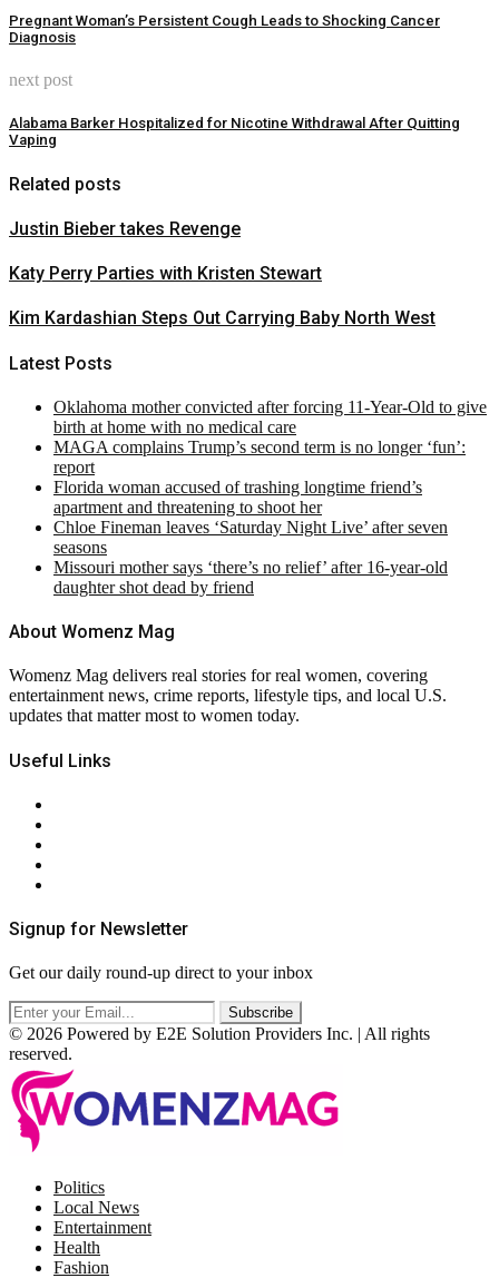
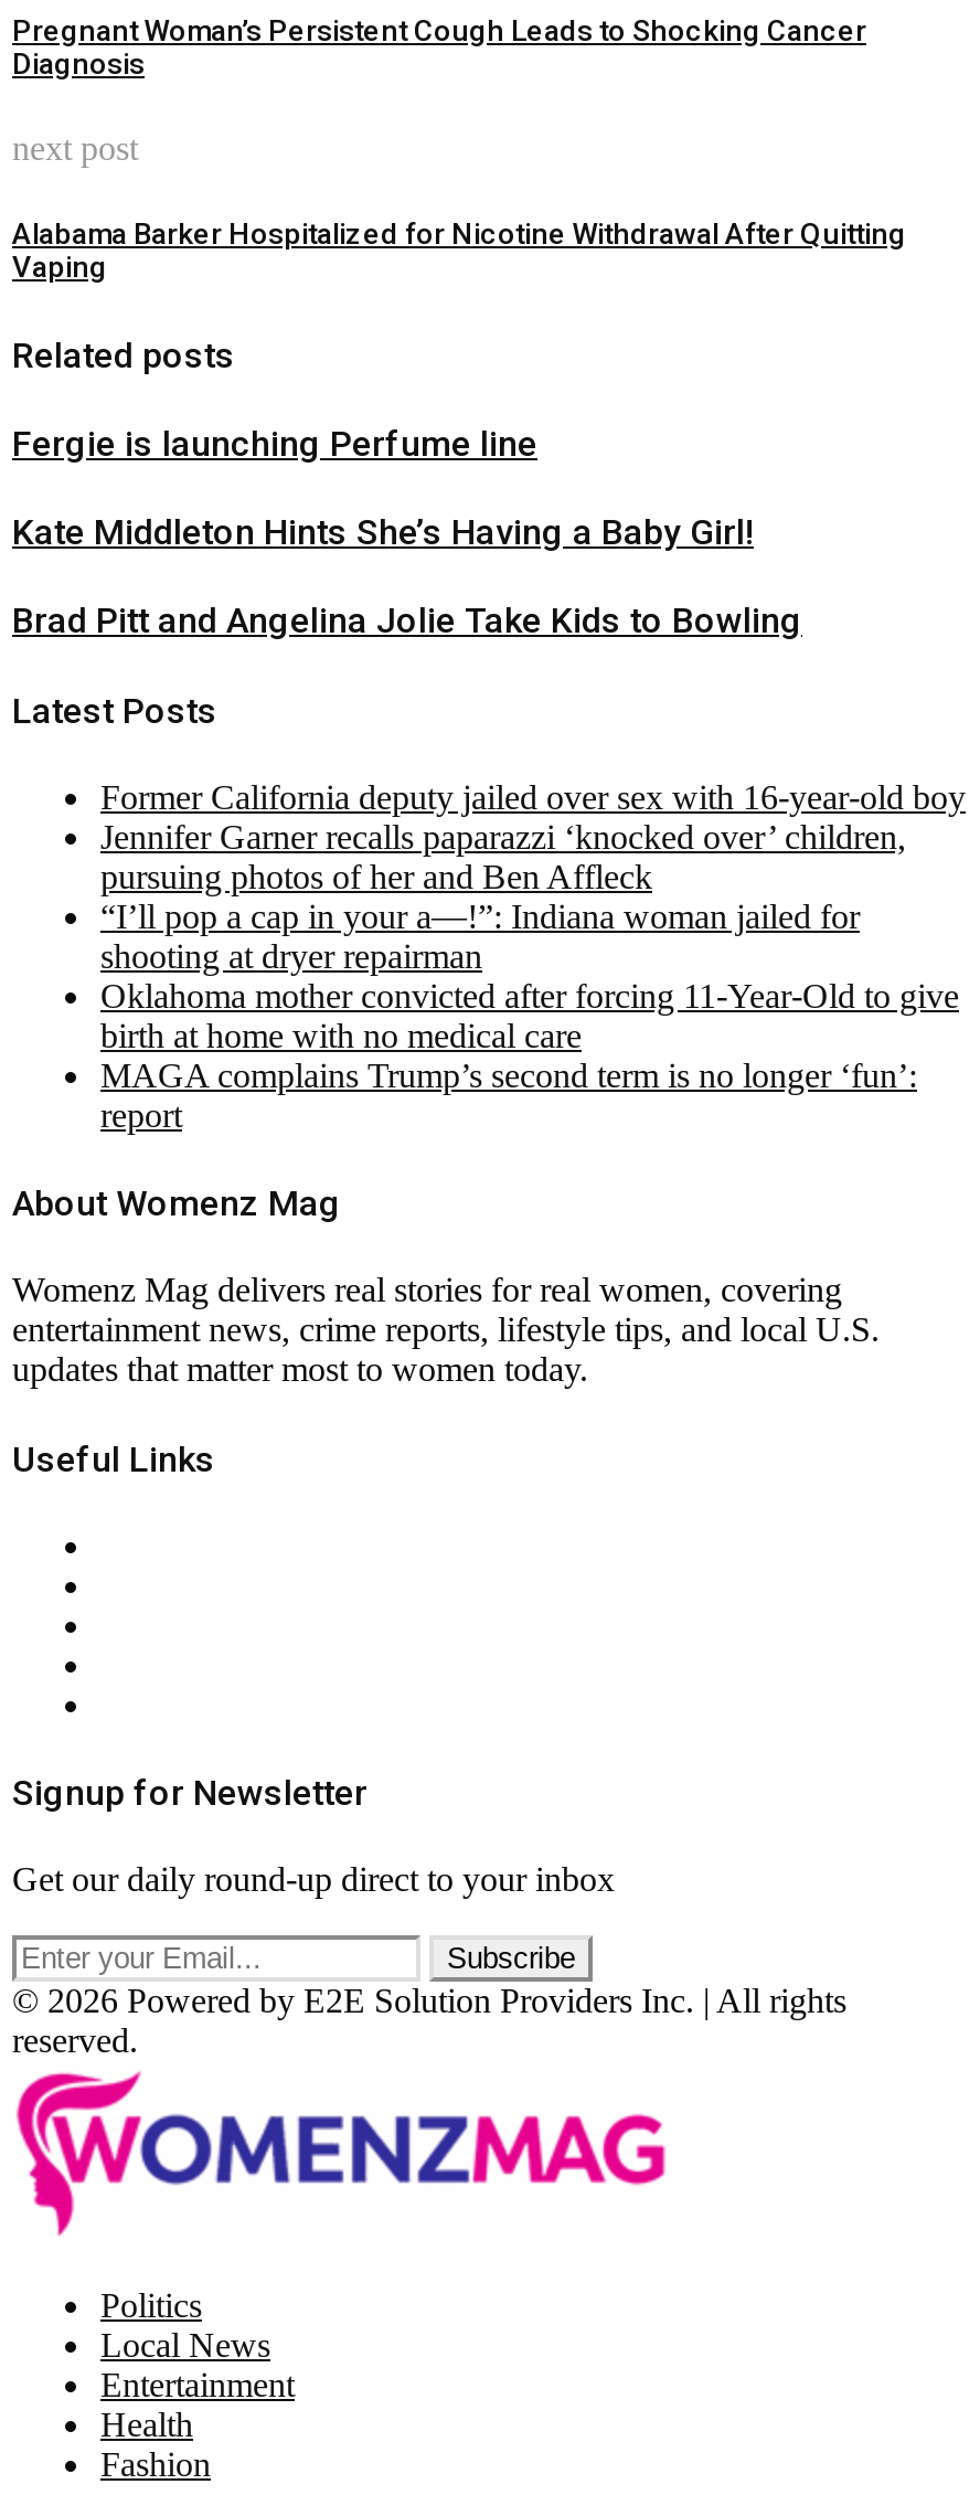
[9,218,241,239] Justin Bieber takes Revenge -> [12,422,537,464] Fergie is launching Perfume line
[9,263,322,284] Katy Perry Parties with Kristen Stewart -> [12,511,754,553] Kate Middleton Hints She’s Having a Baby Girl!
[9,308,436,329] Kim Kardashian Steps Out Carrying Baby North West -> [12,600,802,642] Brad Pitt and Angelina Jolie Take Kids to Bowling
none -> [100,778,966,974] Former California deputy jailed over sex with 16-year-old boy | Jennifer Garner recalls paparazzi ‘knocked over’ children, | pursuing photos of her and Ben Affleck | “I’ll pop a cap in your a—!”: Indiana woman jailed for | shooting at dryer repairman
moved [53,397,487,476] -> [100,977,959,1133]: Oklahoma mother convicted after forcing 11-Year-Old to give | birth at home with no medical care | MAGA complains Trump’s second term is no longer ‘fun’: | report
[53,477,448,596] Florida woman accused of trashing longtime friend’s | apartment and threatening to shoot her | Chloe Fineman leaves ‘Saturday Night Live’ after seven | seasons | Missouri mother says ‘there’s no relief’ after 16-year-old | daughter shot dead by friend -> none

